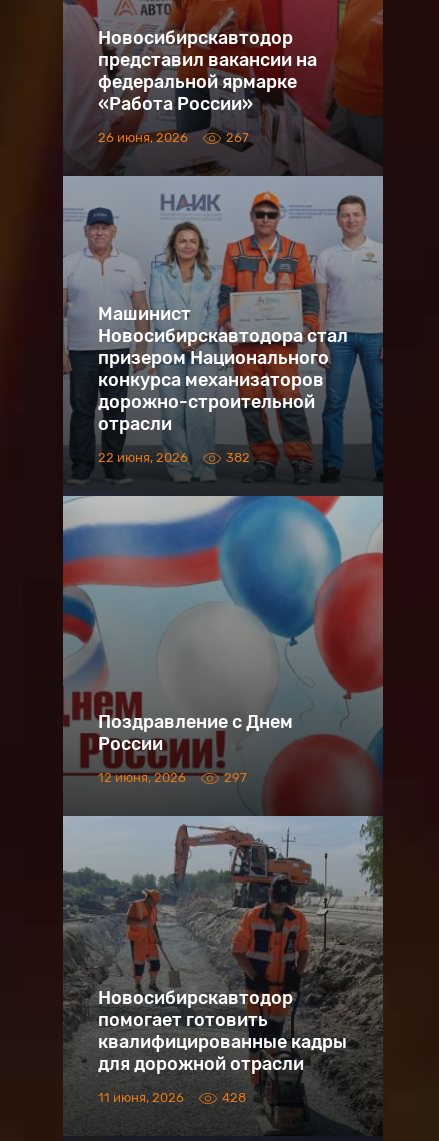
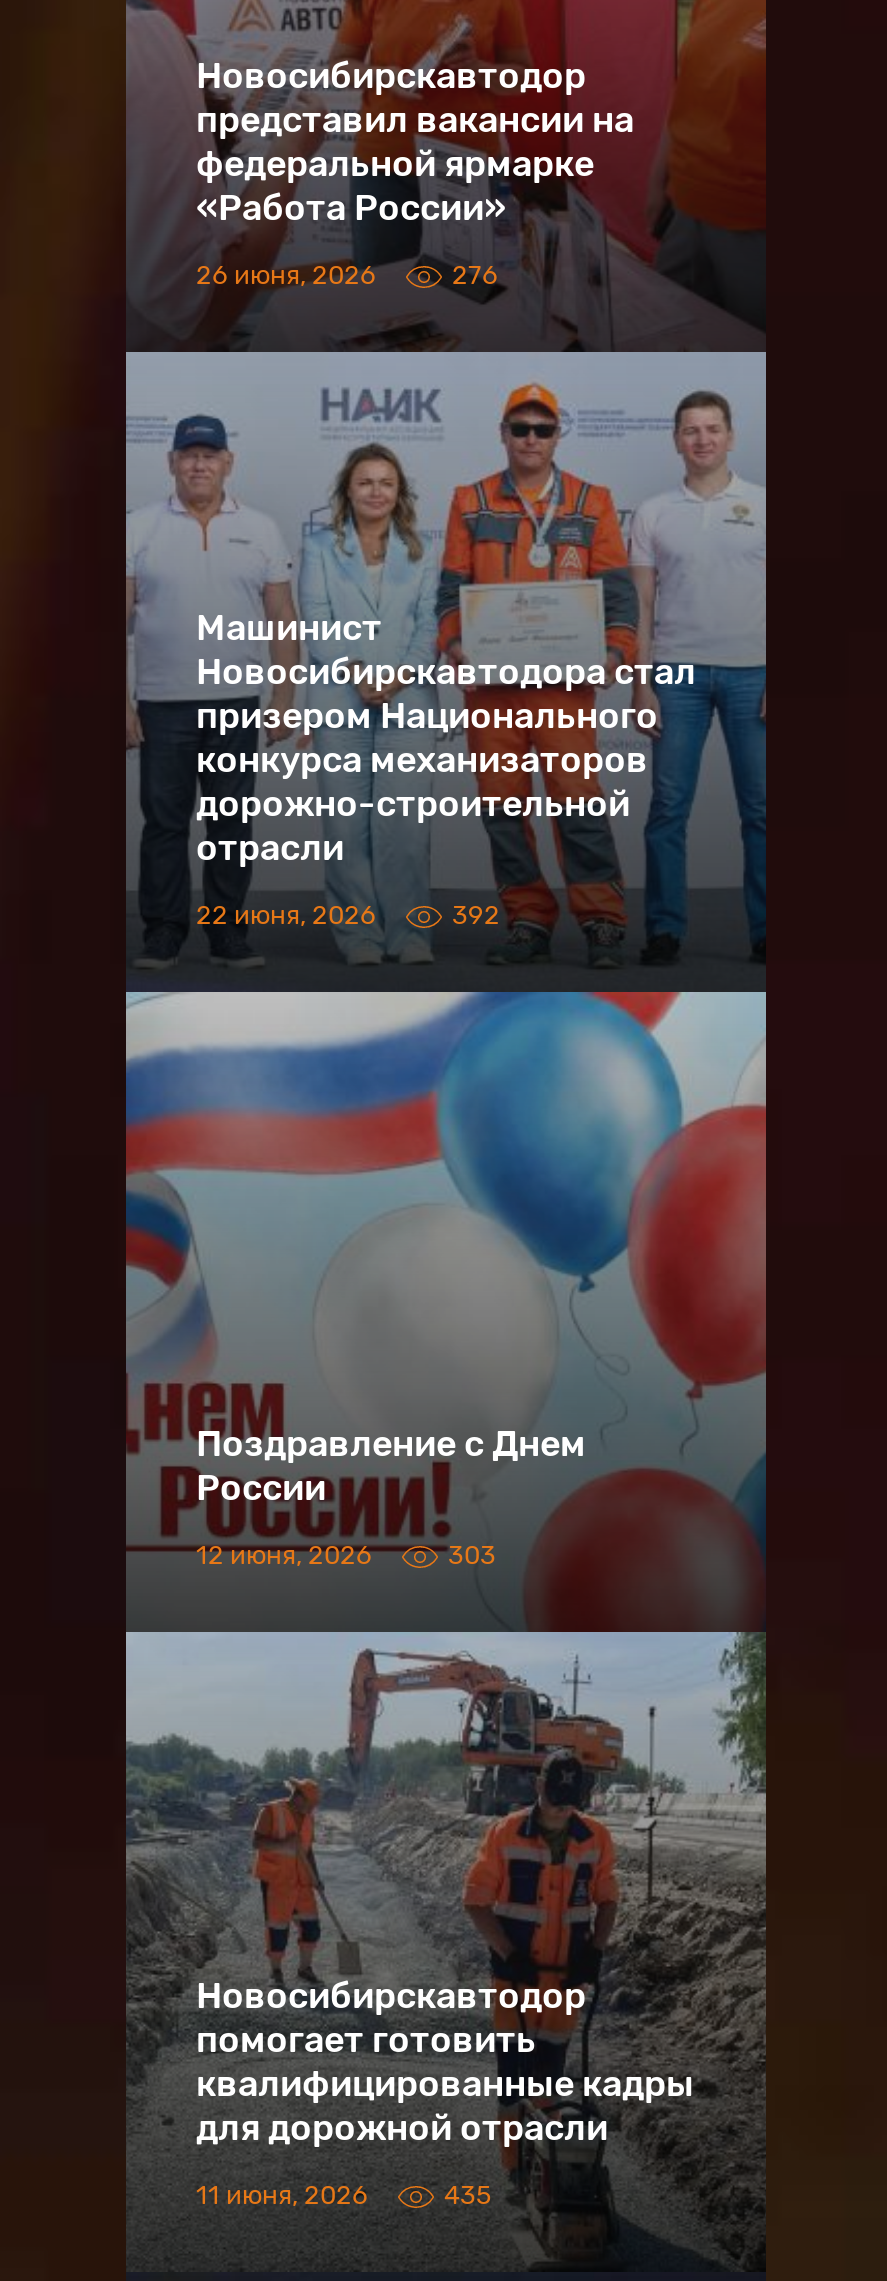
[226,130,249,145] 267 -> [452,260,498,290] 276
[226,450,250,465] 382 -> [452,900,500,930] 392
[224,770,247,785] 297 -> [448,1540,496,1570] 303
[222,1090,246,1105] 428 -> [444,2180,492,2210] 435

